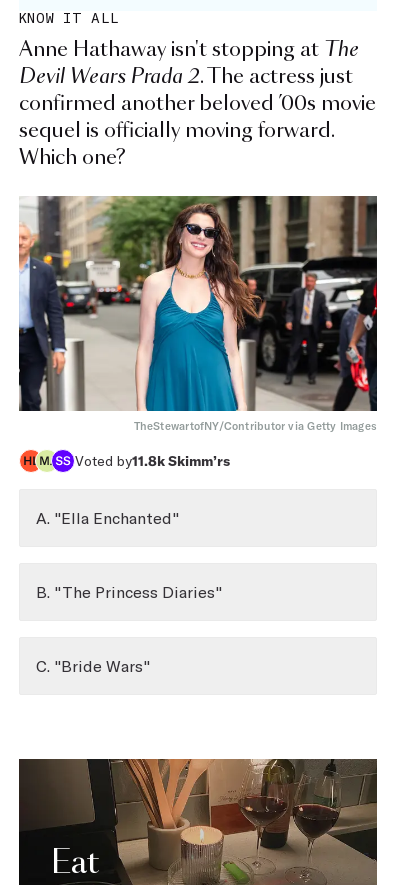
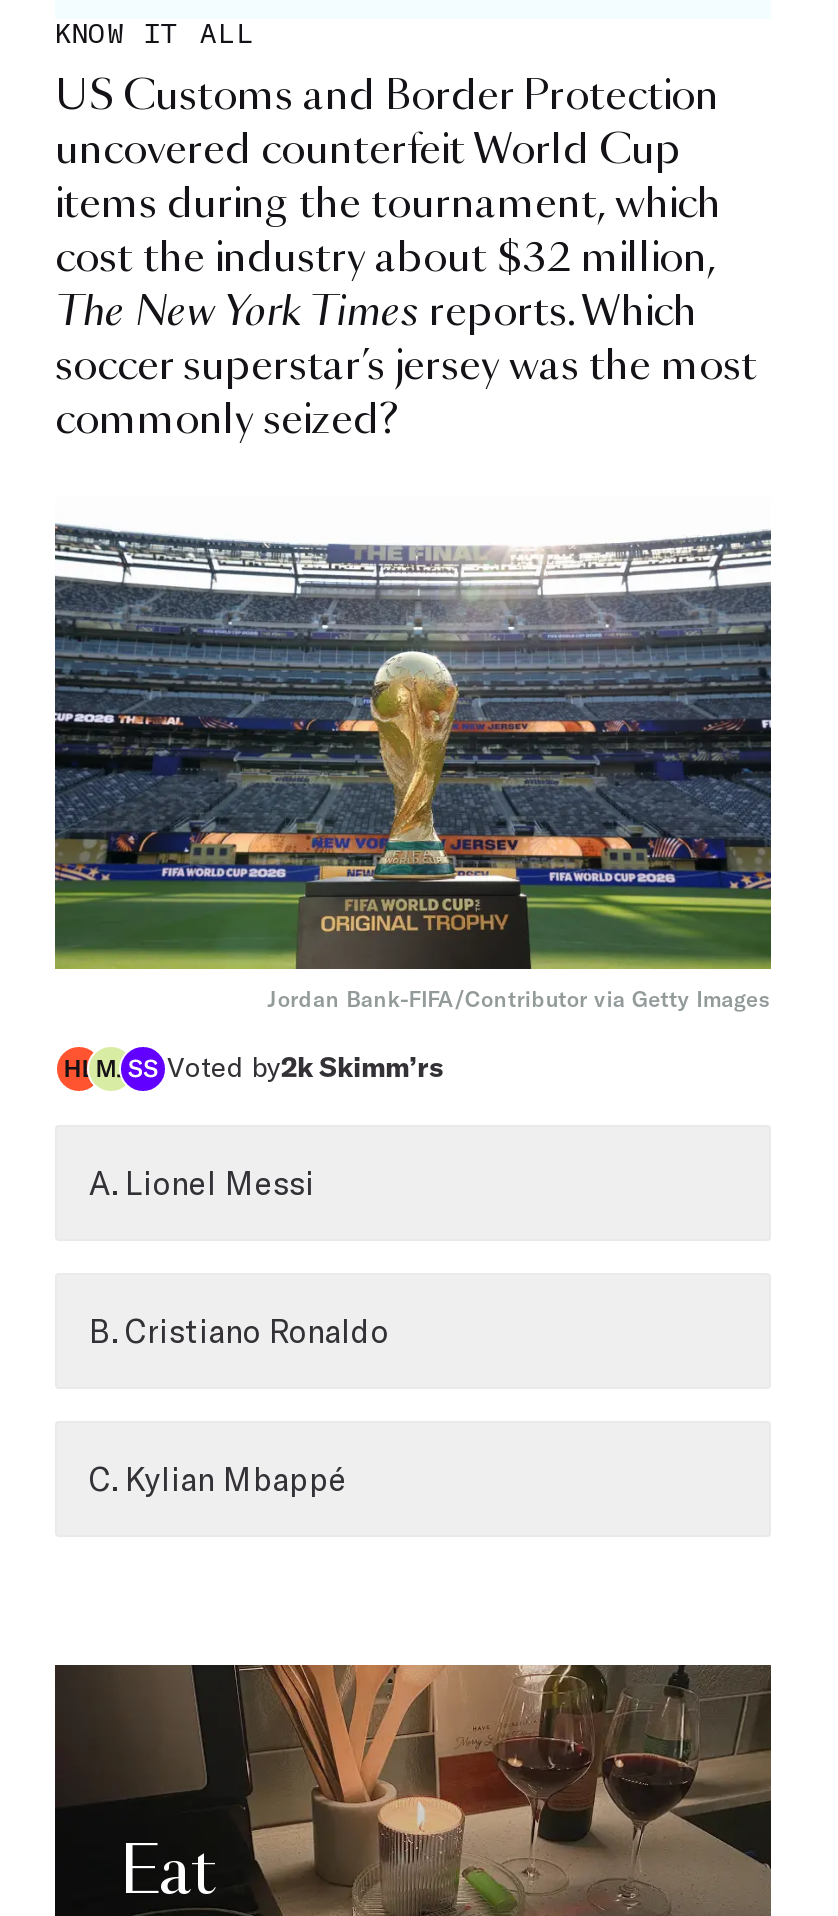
[19,40,376,168] Anne Hathaway isn't stopping at The | Devil Wears Prada 2. The actress just | confirmed another beloved ’00s movie | sequel is officially moving forward. | Which one? -> [55,77,757,441] US Customs and Border Protection | uncovered counterfeit World Cup | items during the tournament, which | cost the industry about $32 million, | The New York Times reports. Which | soccer superstar’s jersey was the most | commonly seized?
[18,203,378,433] [image] | TheStewartofNY/Contributor via Getty Images -> [53,523,773,1012] [image] | Jordan Bank-FIFA/Contributor via Getty Images
[75,452,230,470] Voted by11.8kSkimm’rs -> [167,1049,443,1085] Voted by2kSkimm’rs
[36,508,179,528] A. "Ella Enchanted" -> [89,1162,315,1202] A. Lionel Messi
[36,582,222,602] B. "The Princess Diaries" -> [89,1310,389,1350] B. Cristiano Ronaldo
[36,656,150,676] C. "Bride Wars" -> [89,1458,347,1498] C. Kylian Mbappé

